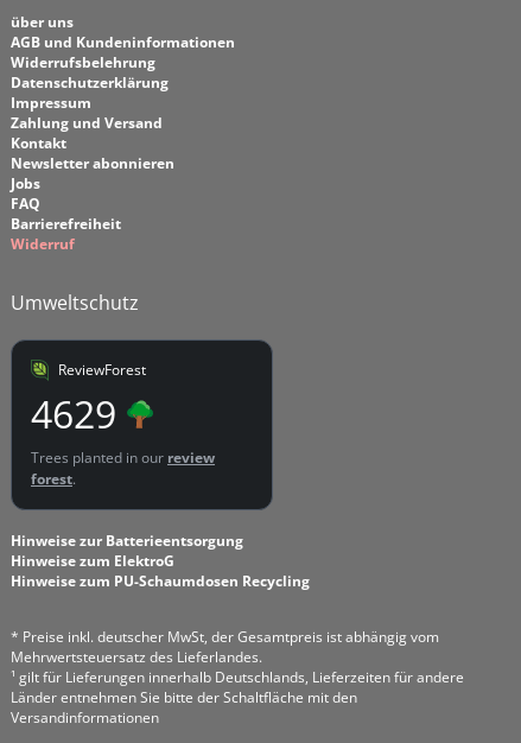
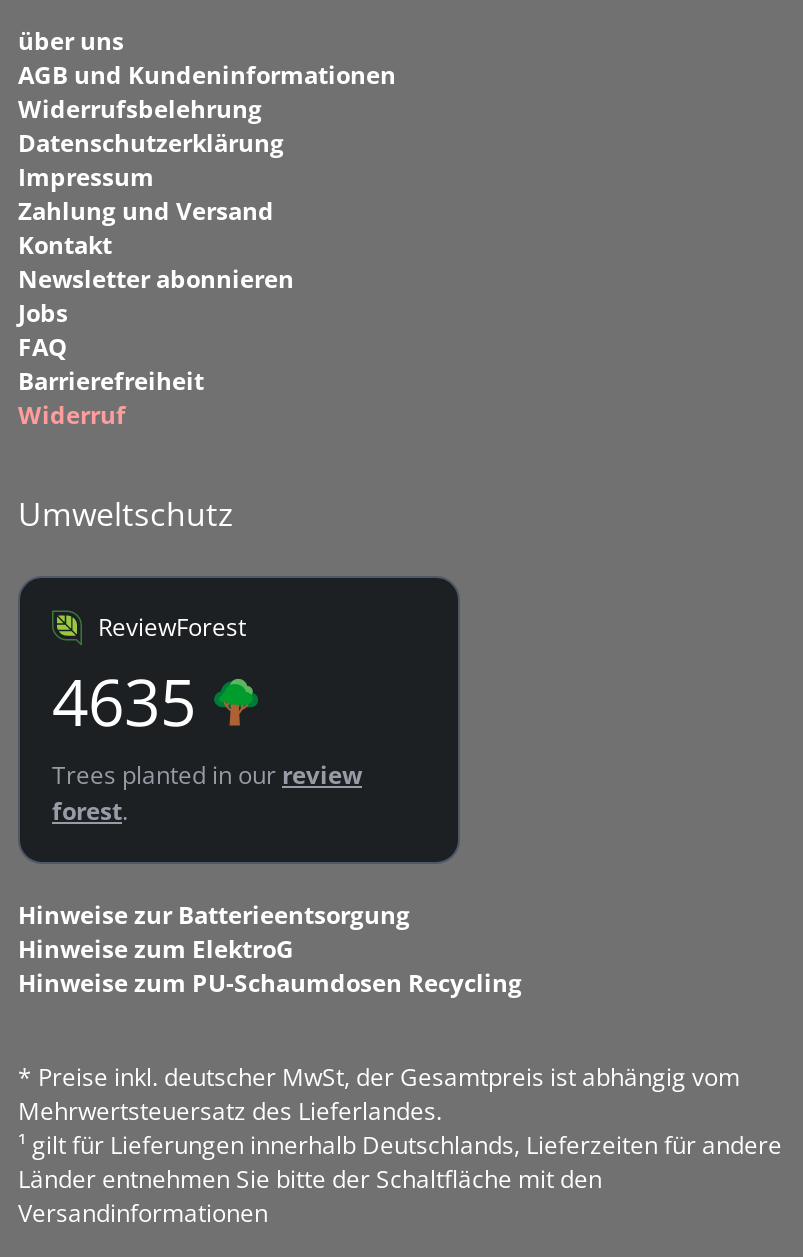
[31,388,116,439] 4629 -> [52,658,196,744] 4635

